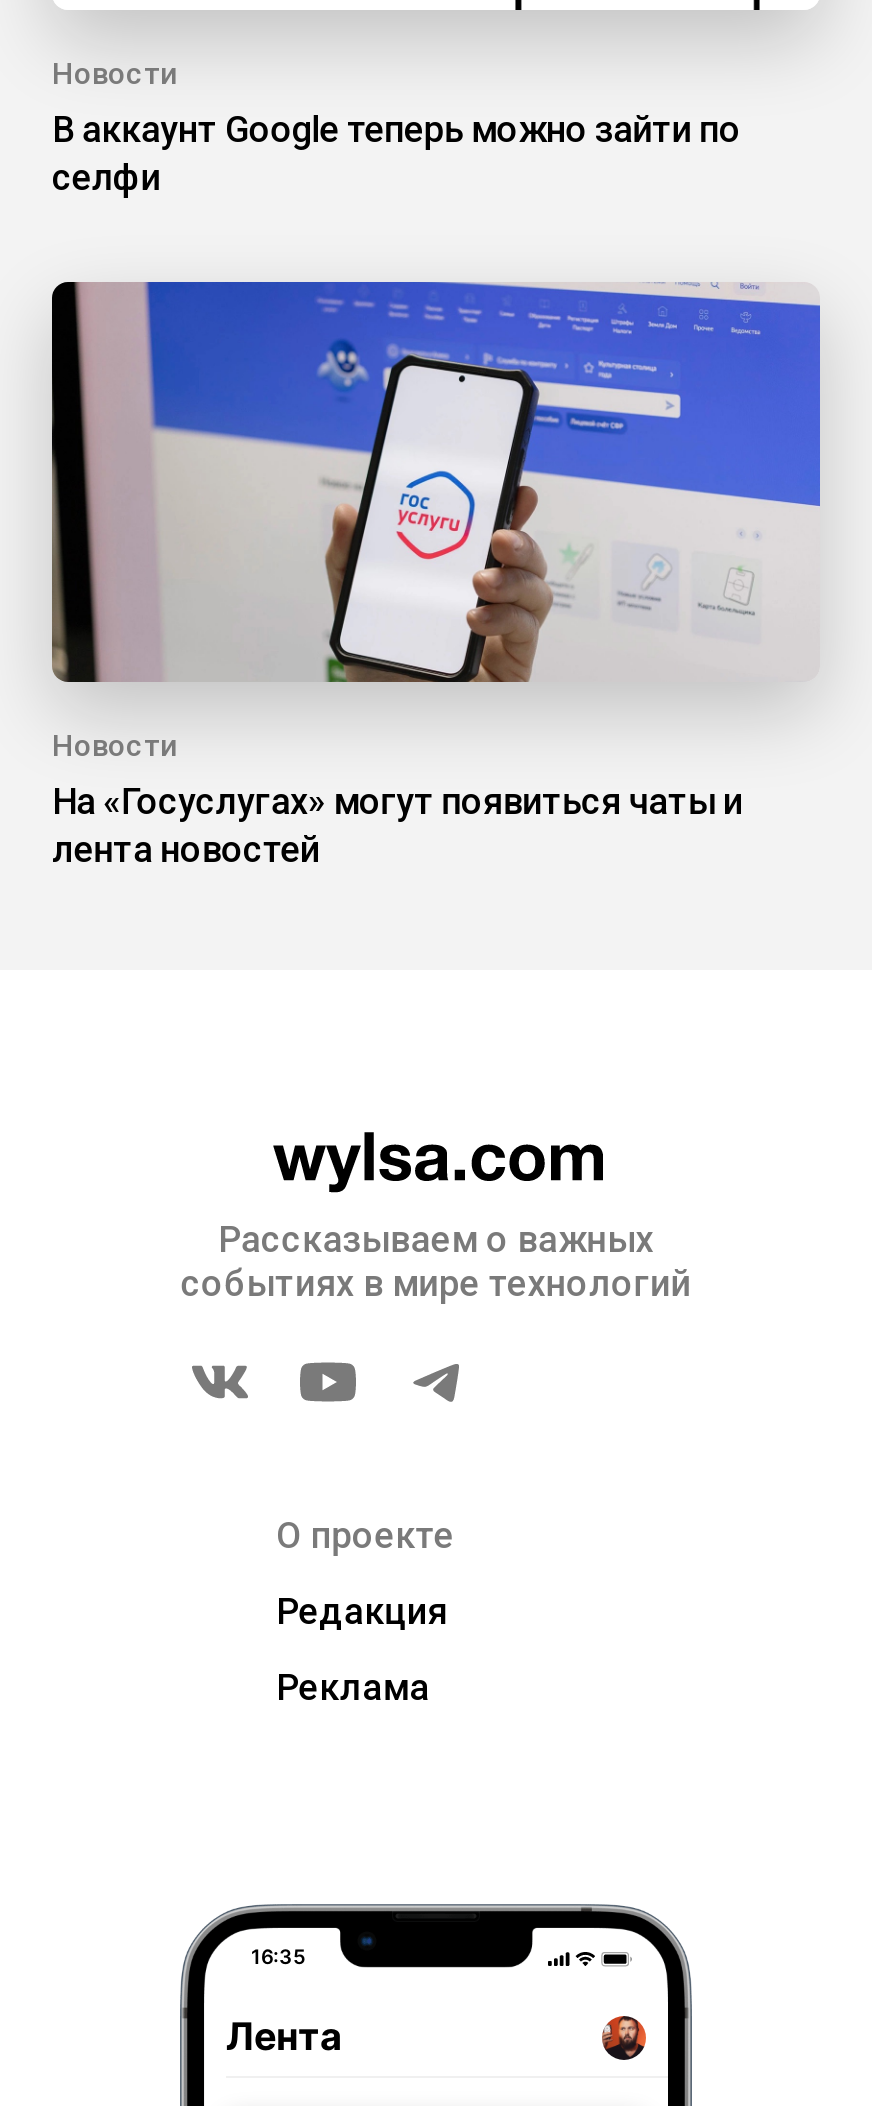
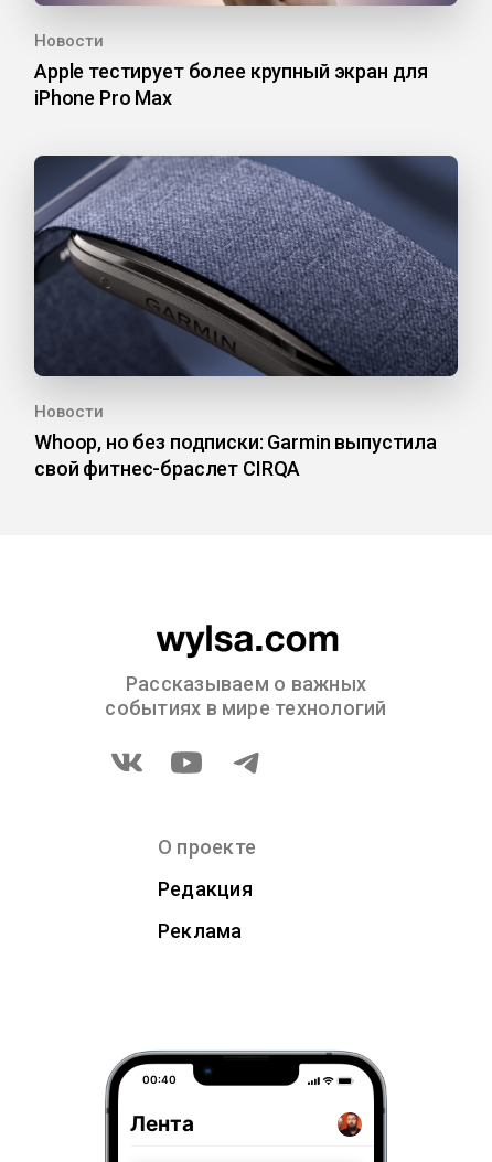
[52,108,741,198] В аккаунт Google теперь можно зайти по | селфи -> [34,60,428,109] Apple тестирует более крупный экран для | iPhone Pro Max
[52,280,822,684] [image] -> [33,154,459,377] [image]
[52,780,743,870] На «Госуслугах» могут появиться чаты и | лента новостей -> [34,430,437,480] Whoop, но без подписки: Garmin выпустила | свой фитнес-браслет CIRQA
[251,1944,305,1968] 16:35 -> [142,1073,176,1086] 00:40

